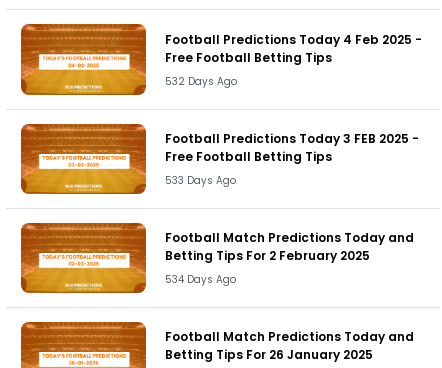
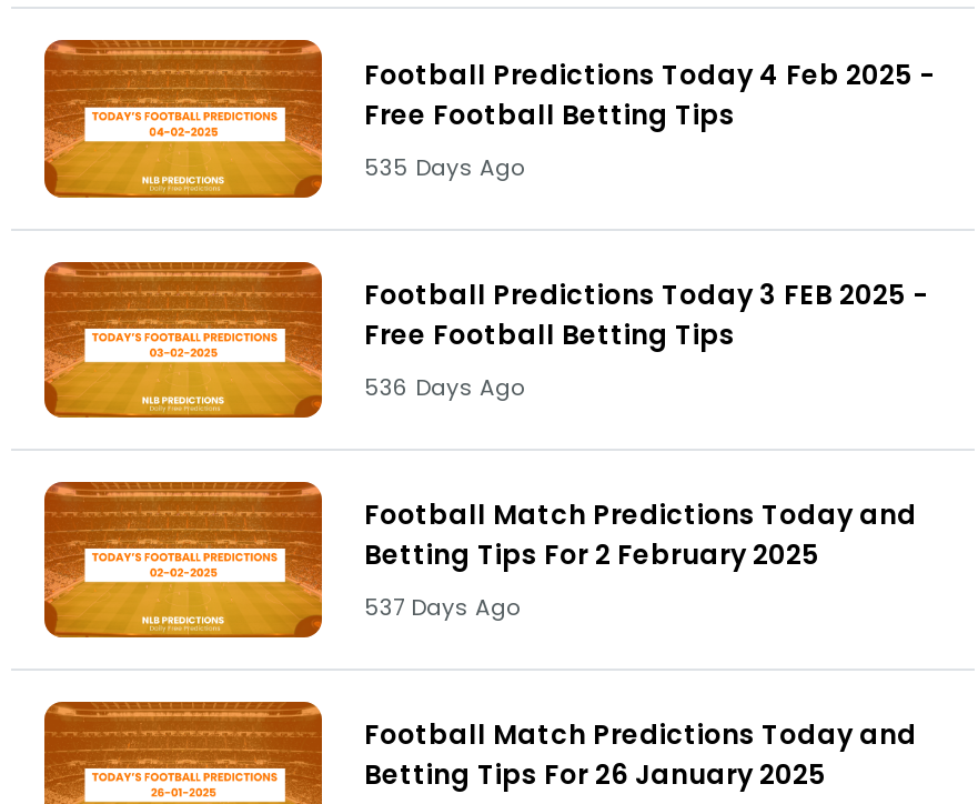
[165,73,237,88] 532 Days Ago -> [364,150,524,183] 535 Days Ago
[165,173,236,188] 533 Days Ago -> [364,370,524,404] 536 Days Ago
[165,272,236,287] 534 Days Ago -> [364,591,520,624] 537 Days Ago

